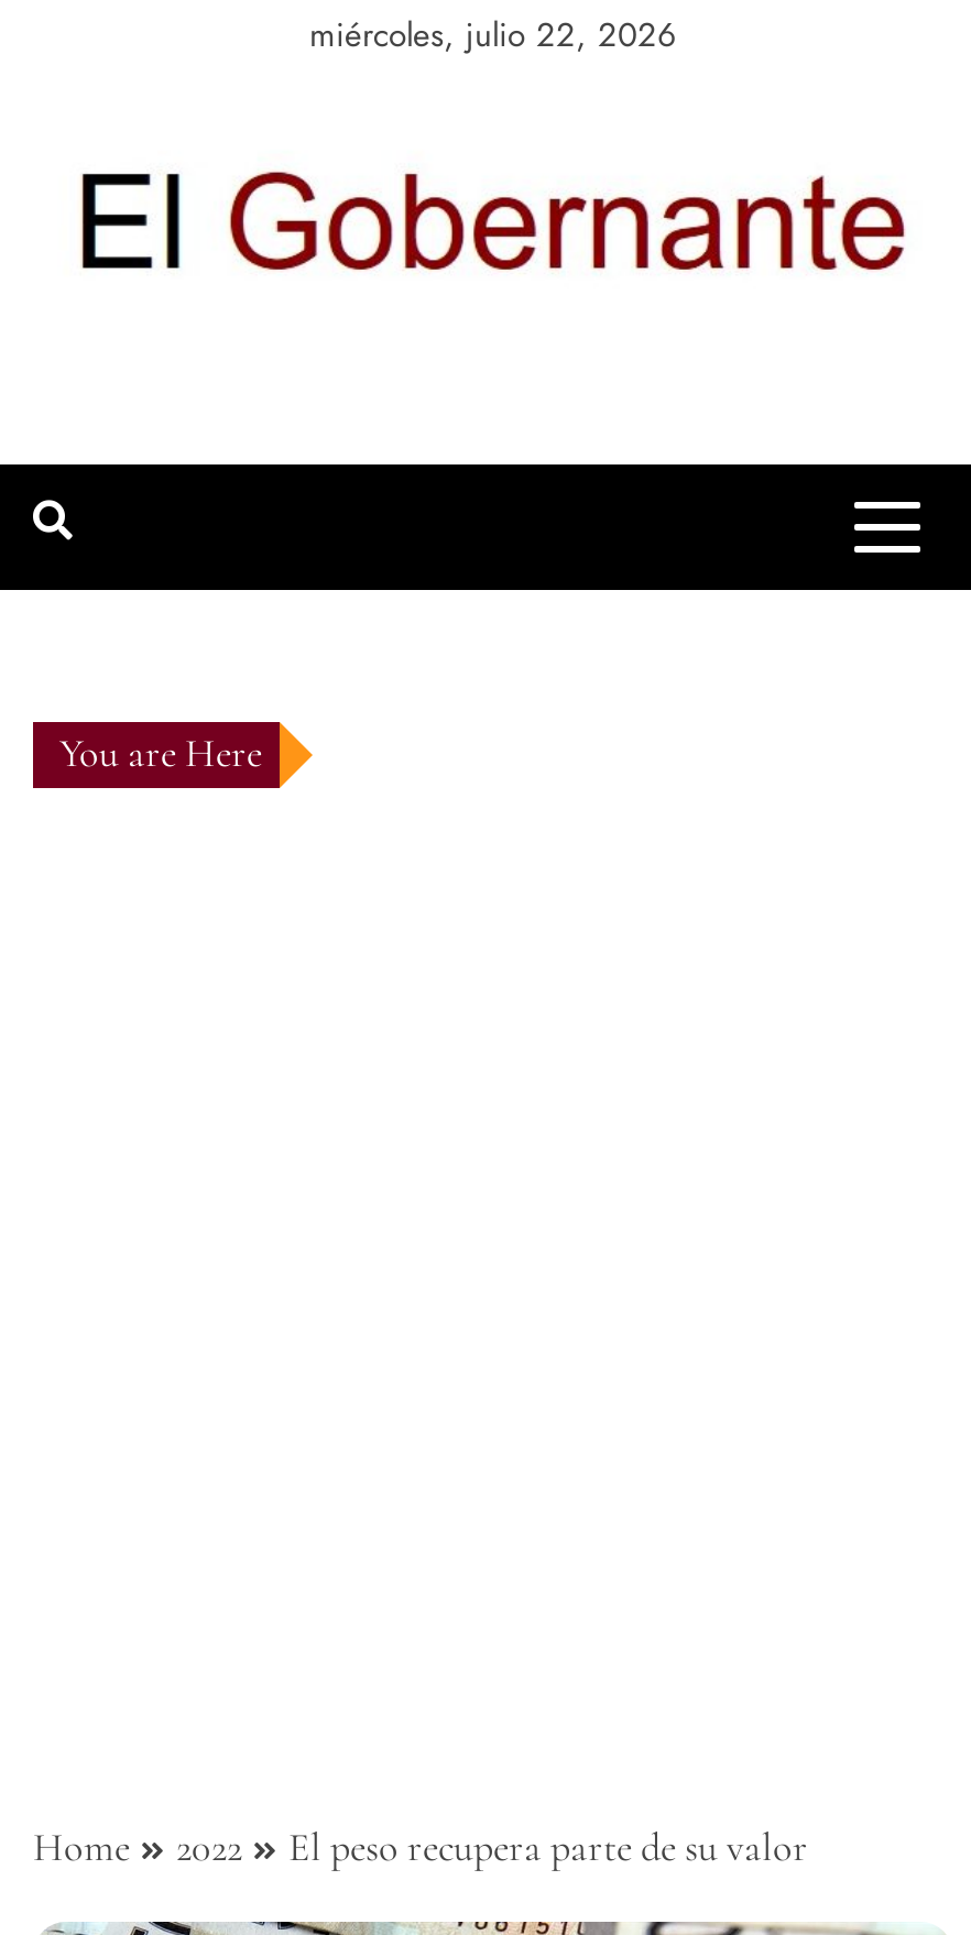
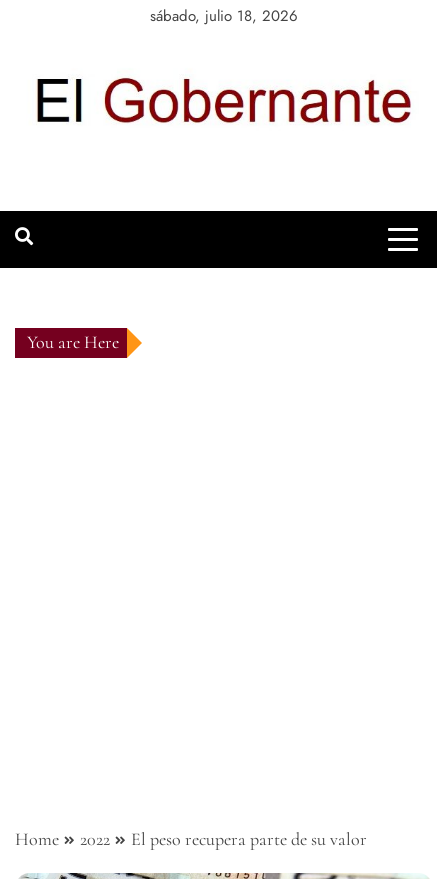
[309,11,677,59] miércoles, julio 22, 2026 -> [150,5,298,27] sábado, julio 18, 2026

